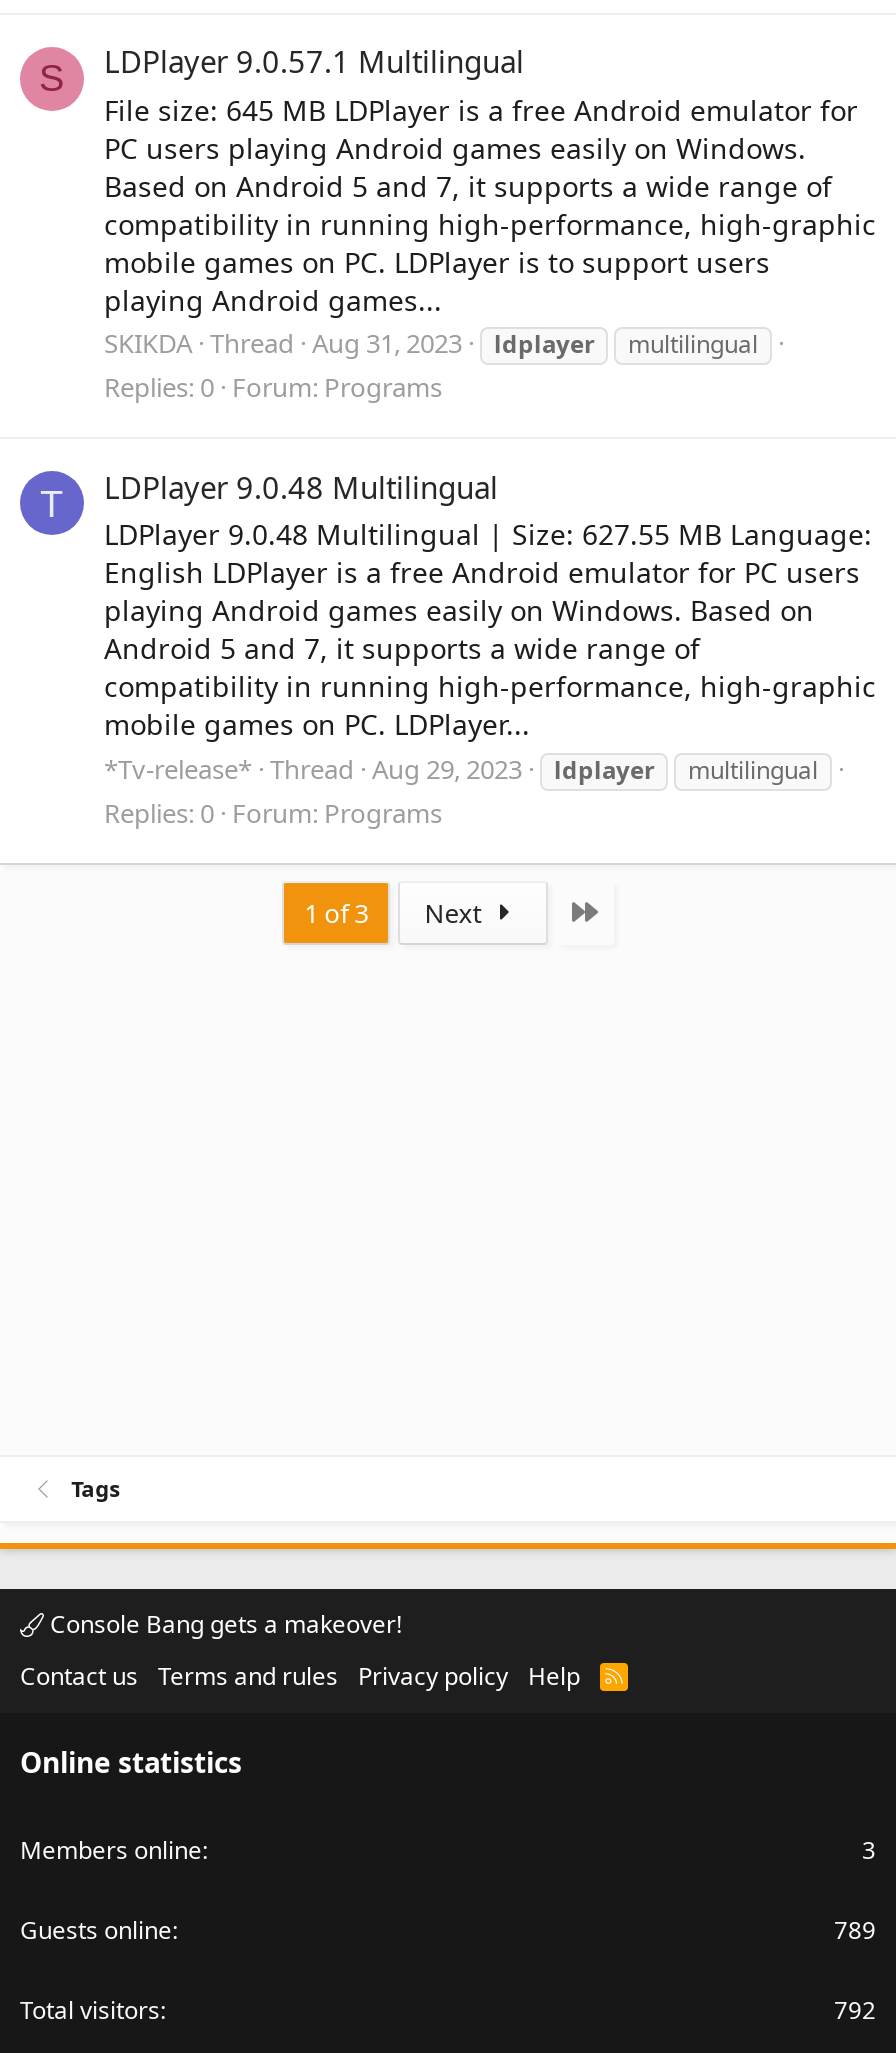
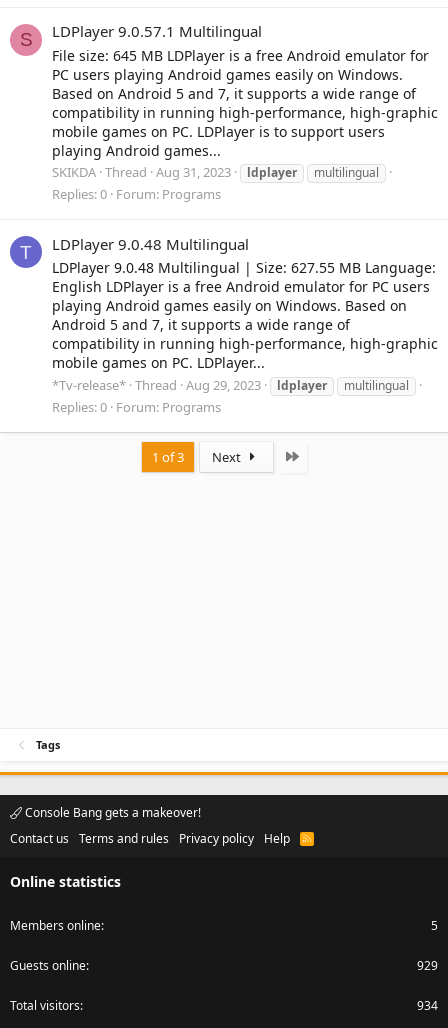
[862,1833,876,1867] 3 -> [431,917,438,934] 5
[834,1913,876,1947] 789 -> [417,957,438,974] 929
[834,1993,876,2027] 792 -> [417,997,438,1014] 934

